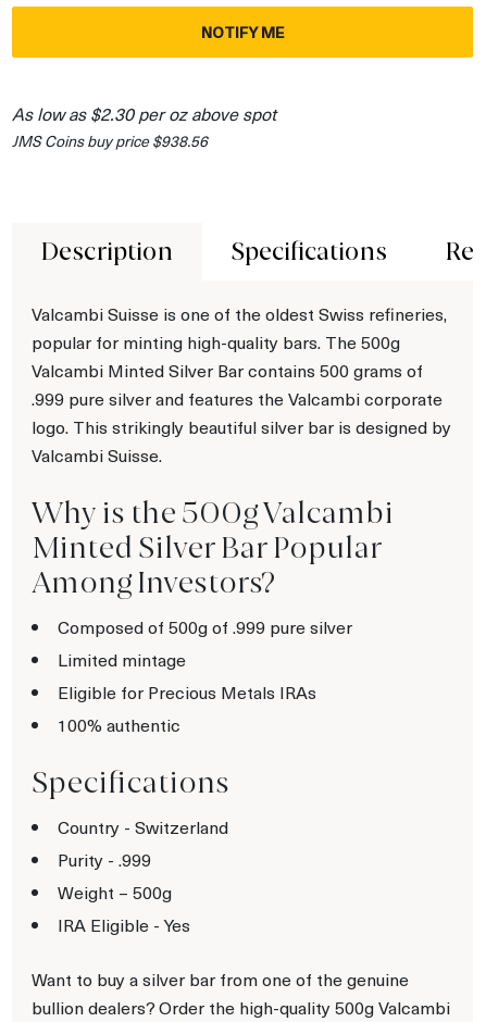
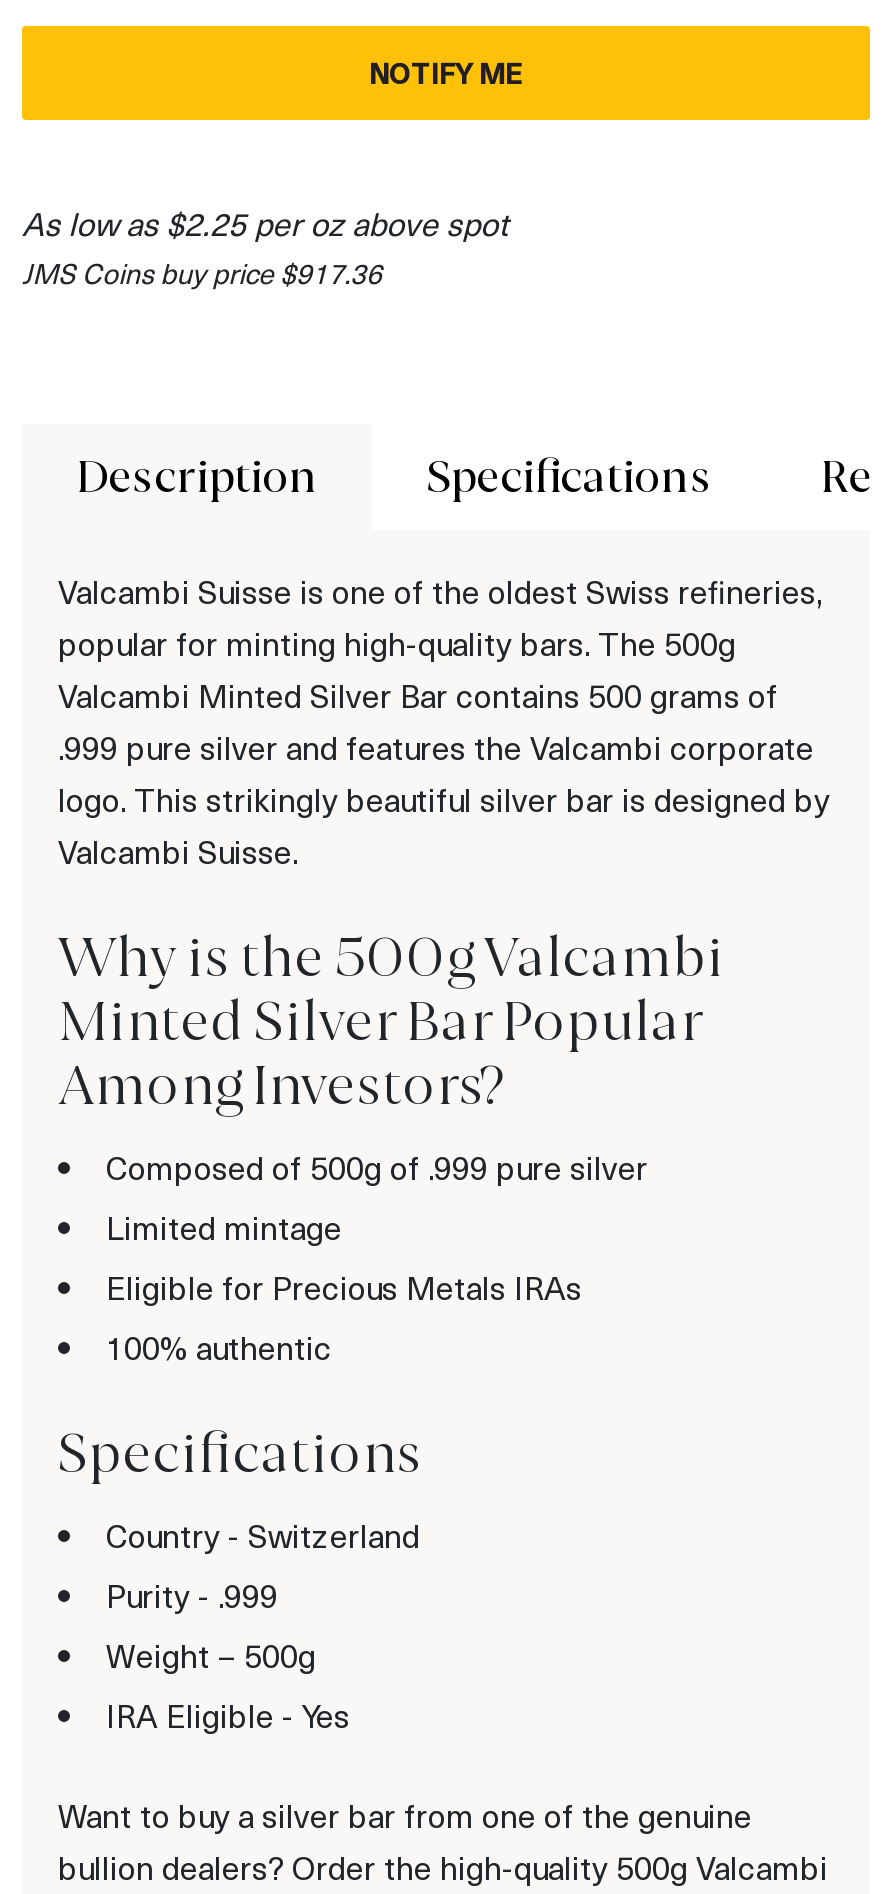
[12,102,276,125] As low as $2.30 per oz above spot -> [22,201,508,243] As low as $2.25 per oz above spot
[12,130,208,151] JMS Coins buy price $938.56 -> [22,253,382,291] JMS Coins buy price $917.36

